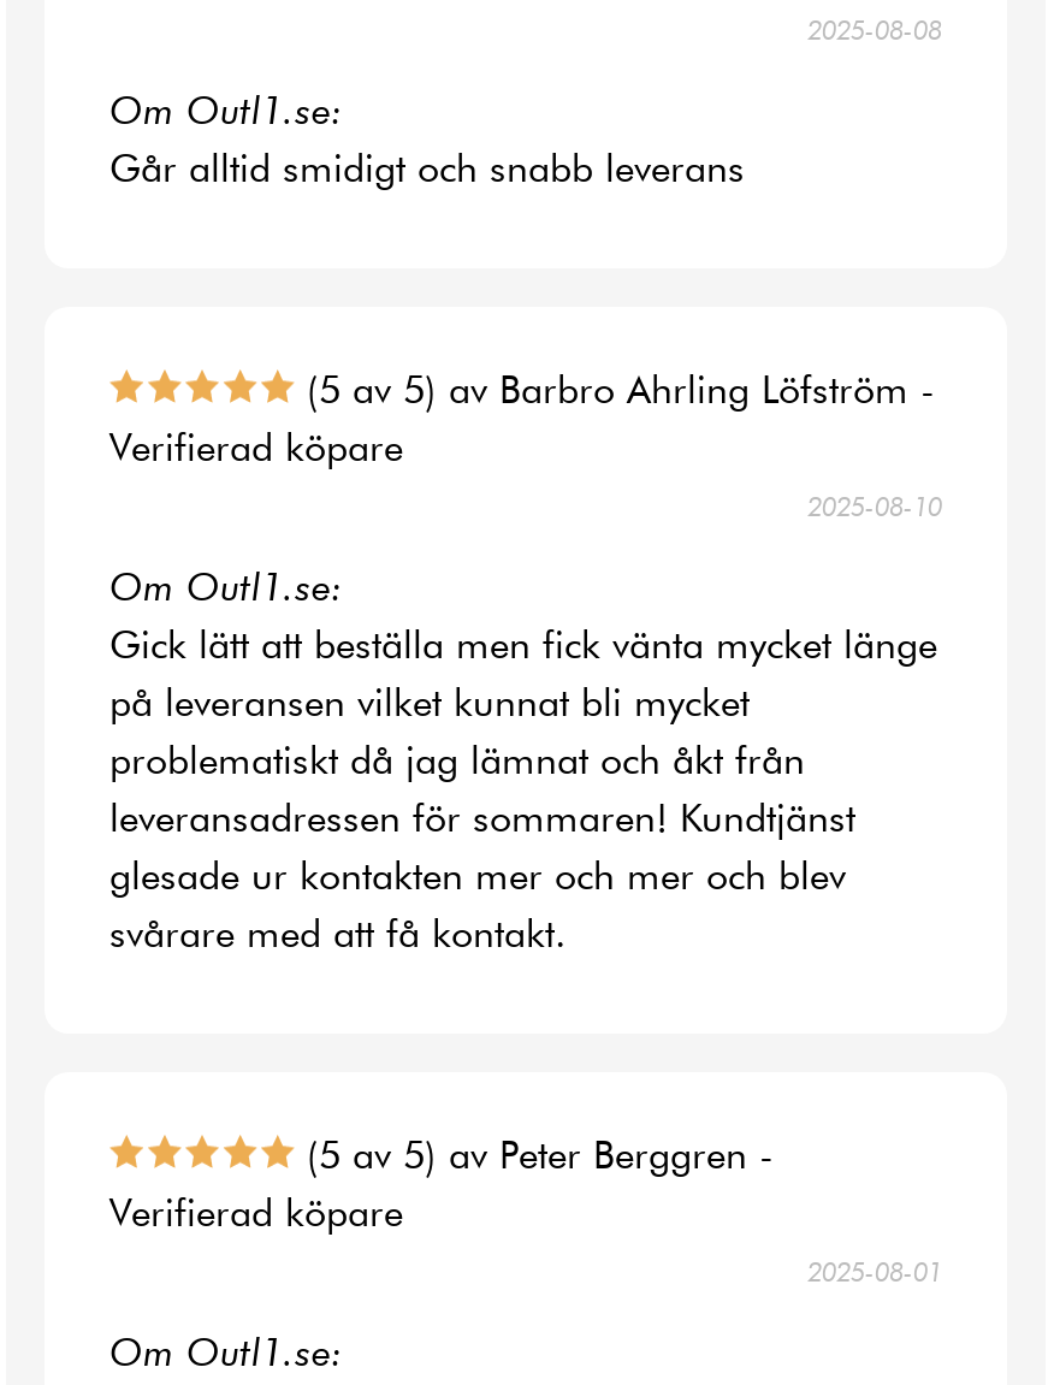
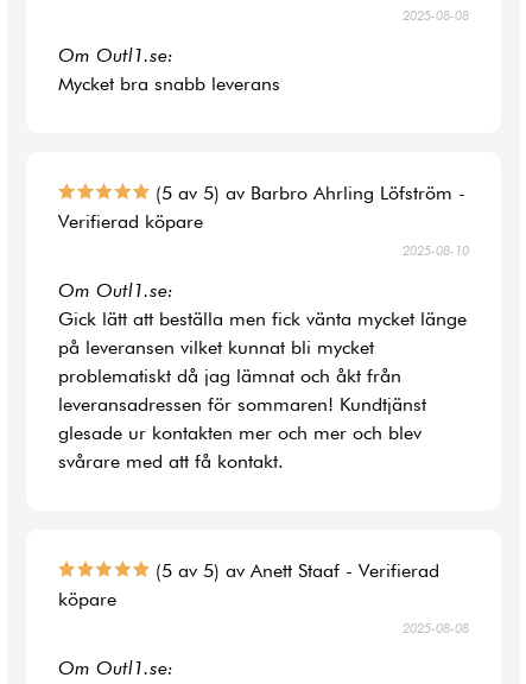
[109,145,745,191] Går alltid smidigt och snabb leverans -> [58,72,280,95] Mycket bra snabb leverans
[109,1132,942,1288] (5 av 5) av Peter Berggren - | Verifierad köpare | 2025-08-01 -> [58,559,469,636] (5 av 5) av Anett Staaf - Verifierad | köpare | 2025-08-08

